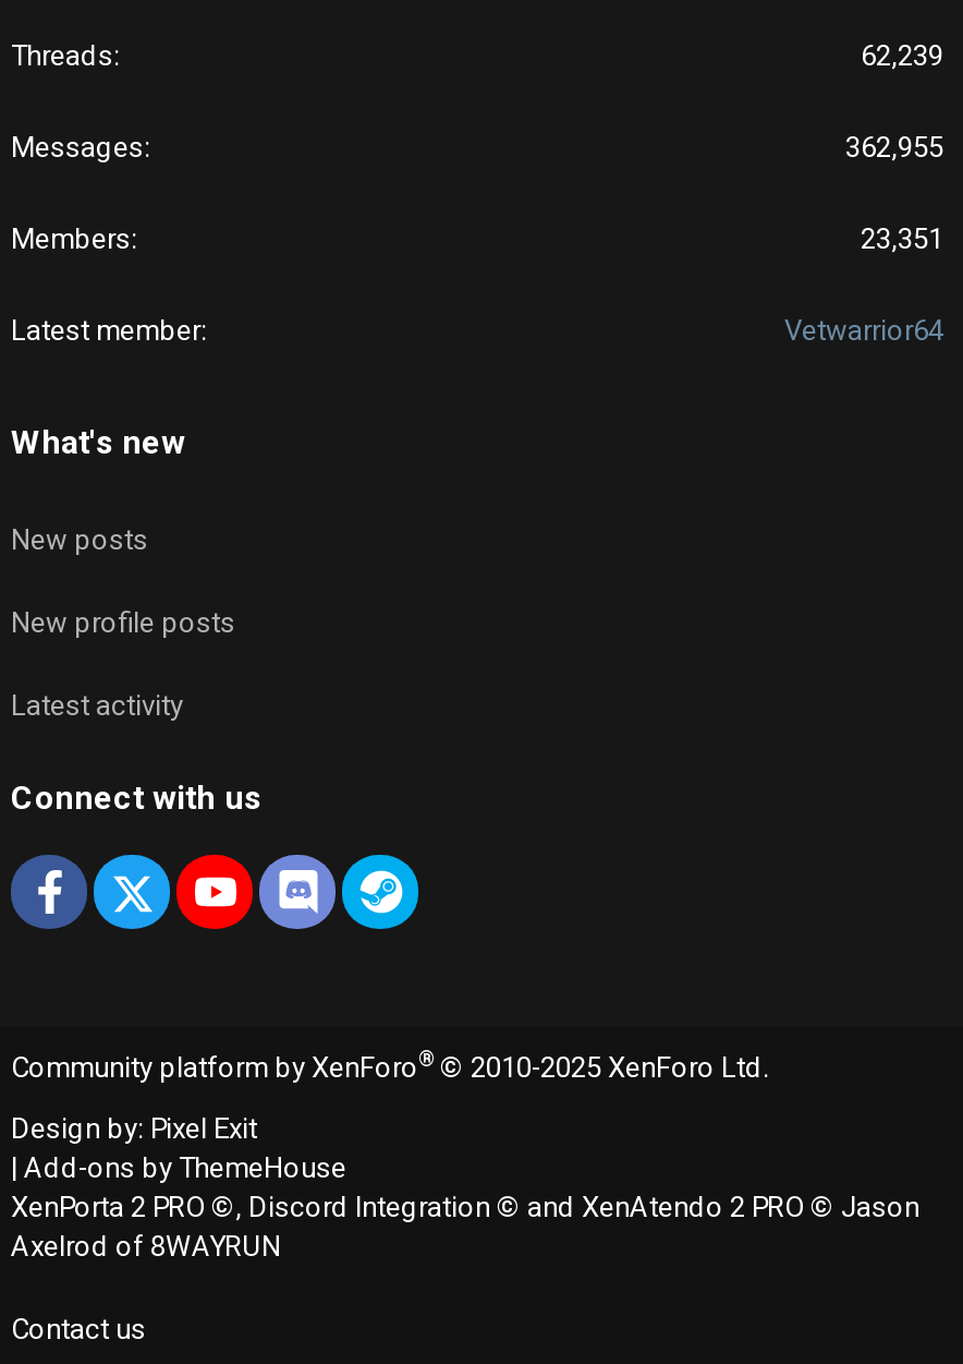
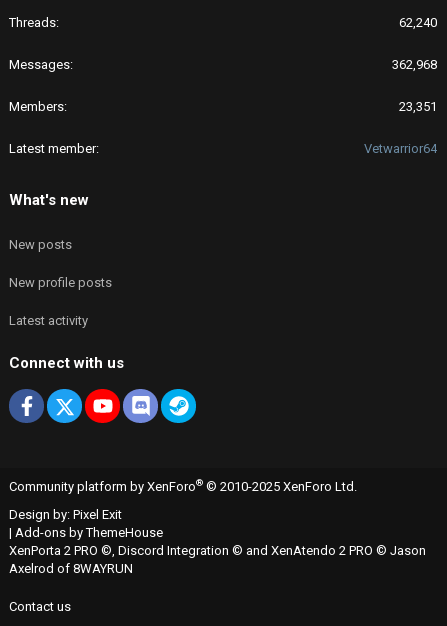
[861,39,943,72] 62,239 -> [399,15,437,30] 62,240
[845,130,943,163] 362,955 -> [392,57,437,72] 362,968

